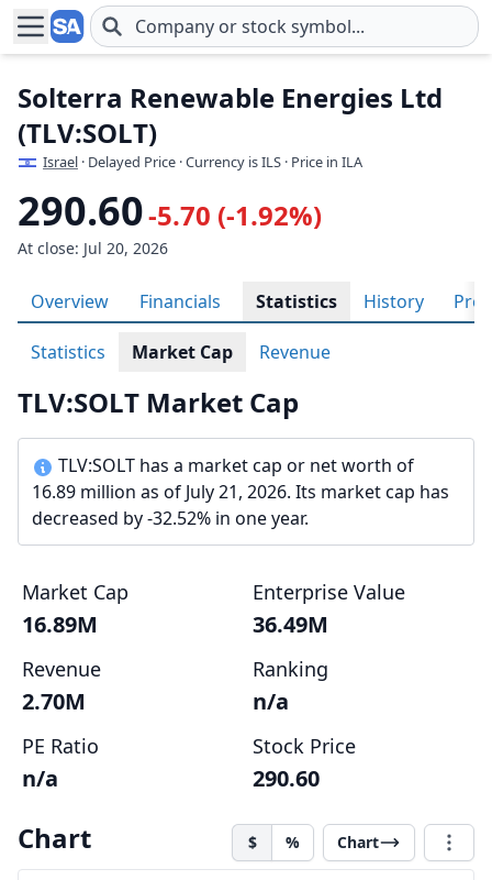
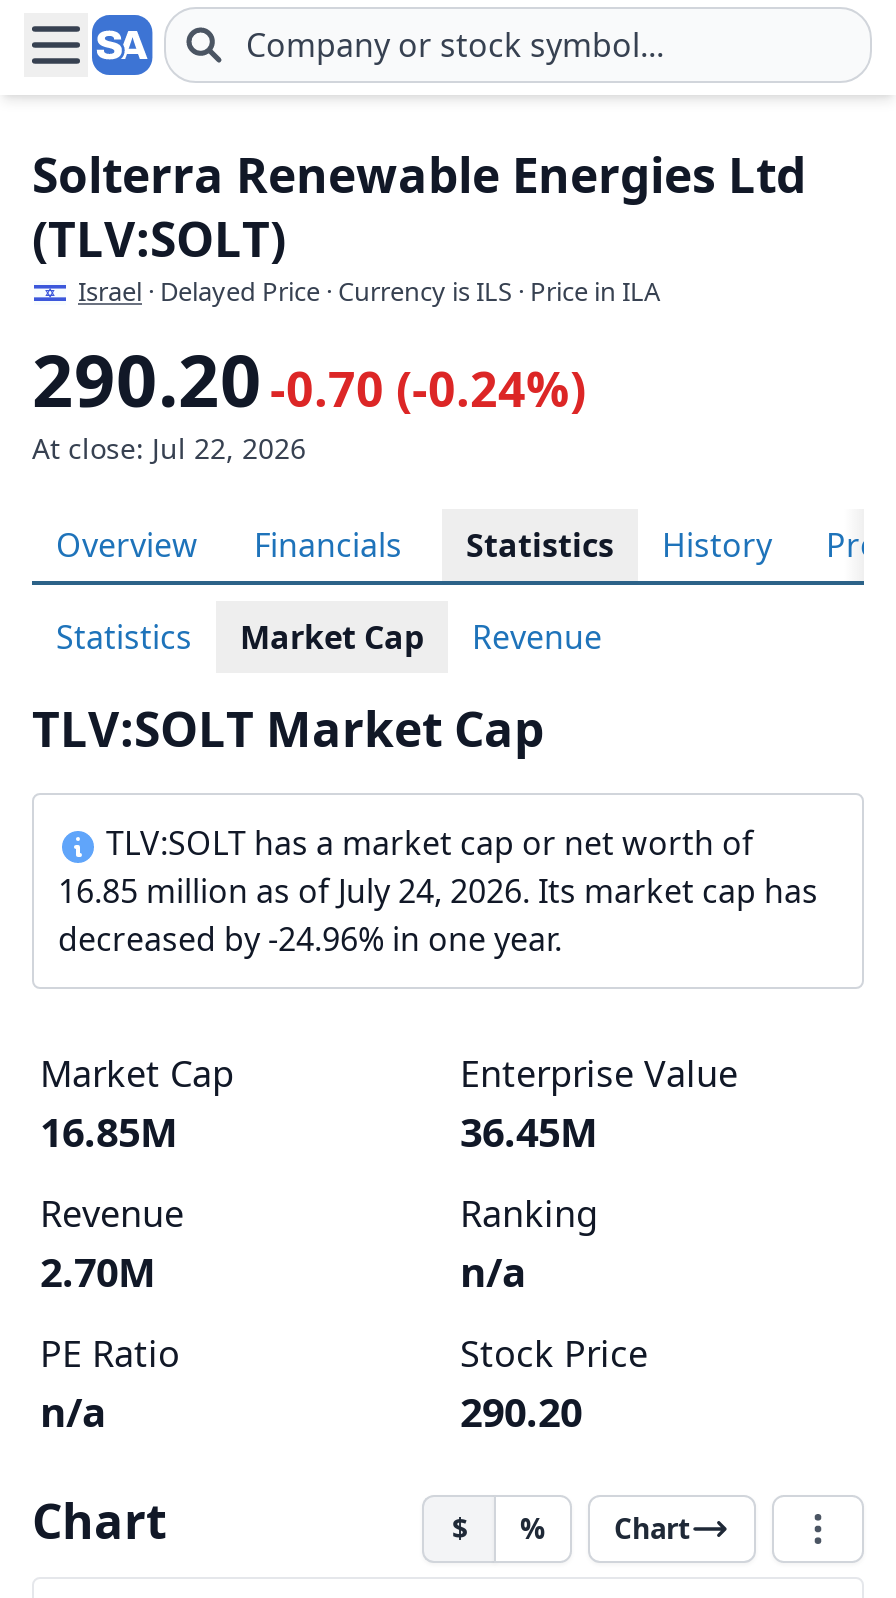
[18,184,322,238] 290.60 -5.70 (-1.92%) -> [32,331,586,429] 290.20 -0.70 (-0.24%)
[18,238,168,258] At close: Jul 20, 2026 -> [32,429,306,467] At close: Jul 22, 2026
[32,480,449,504] 16.89 million as of July 21, 2026. Its market cap has -> [58,869,818,913] 16.85 million as of July 24, 2026. Its market cap has
[32,506,309,530] decreased by -32.52% in one year. -> [58,917,562,961] decreased by -24.96% in one year.
[22,609,98,639] 16.89M -> [40,1105,178,1159] 16.85M
[253,609,328,639] 36.49M -> [460,1105,598,1159] 36.45M
[253,763,320,793] 290.60 -> [460,1385,582,1439] 290.20

